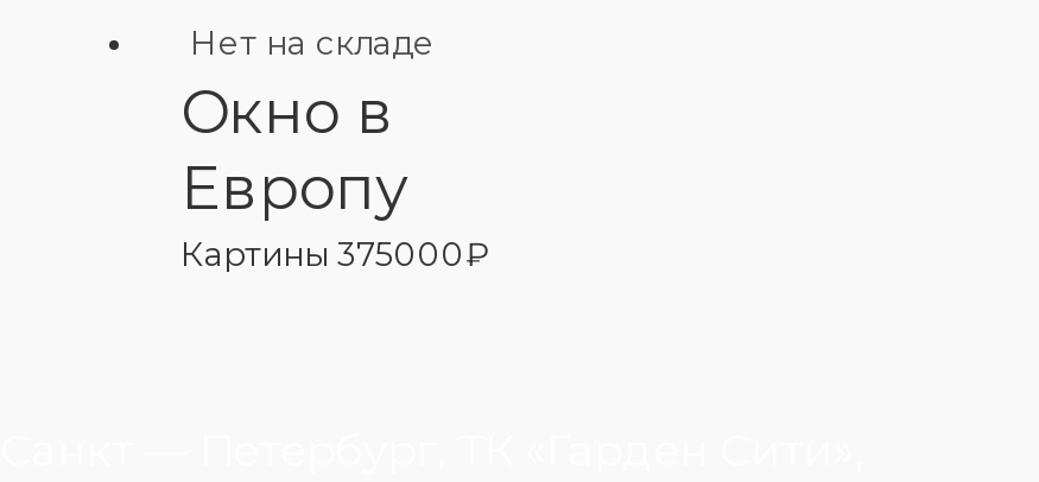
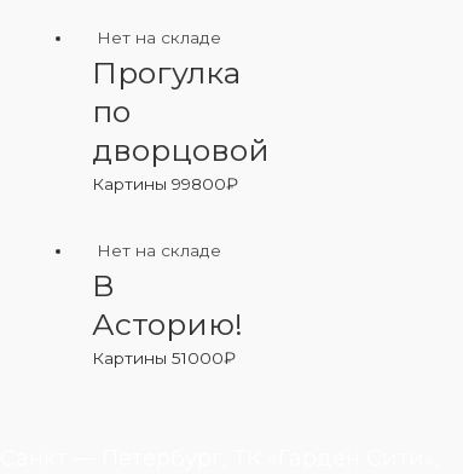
[180,75,489,272] Окно в | Европу | Картины 375000₽ -> [92,54,270,367] Прогулка | по | дворцовой | Картины 99800₽ | Нет на складе | В | Асторию! | Картины 51000₽

